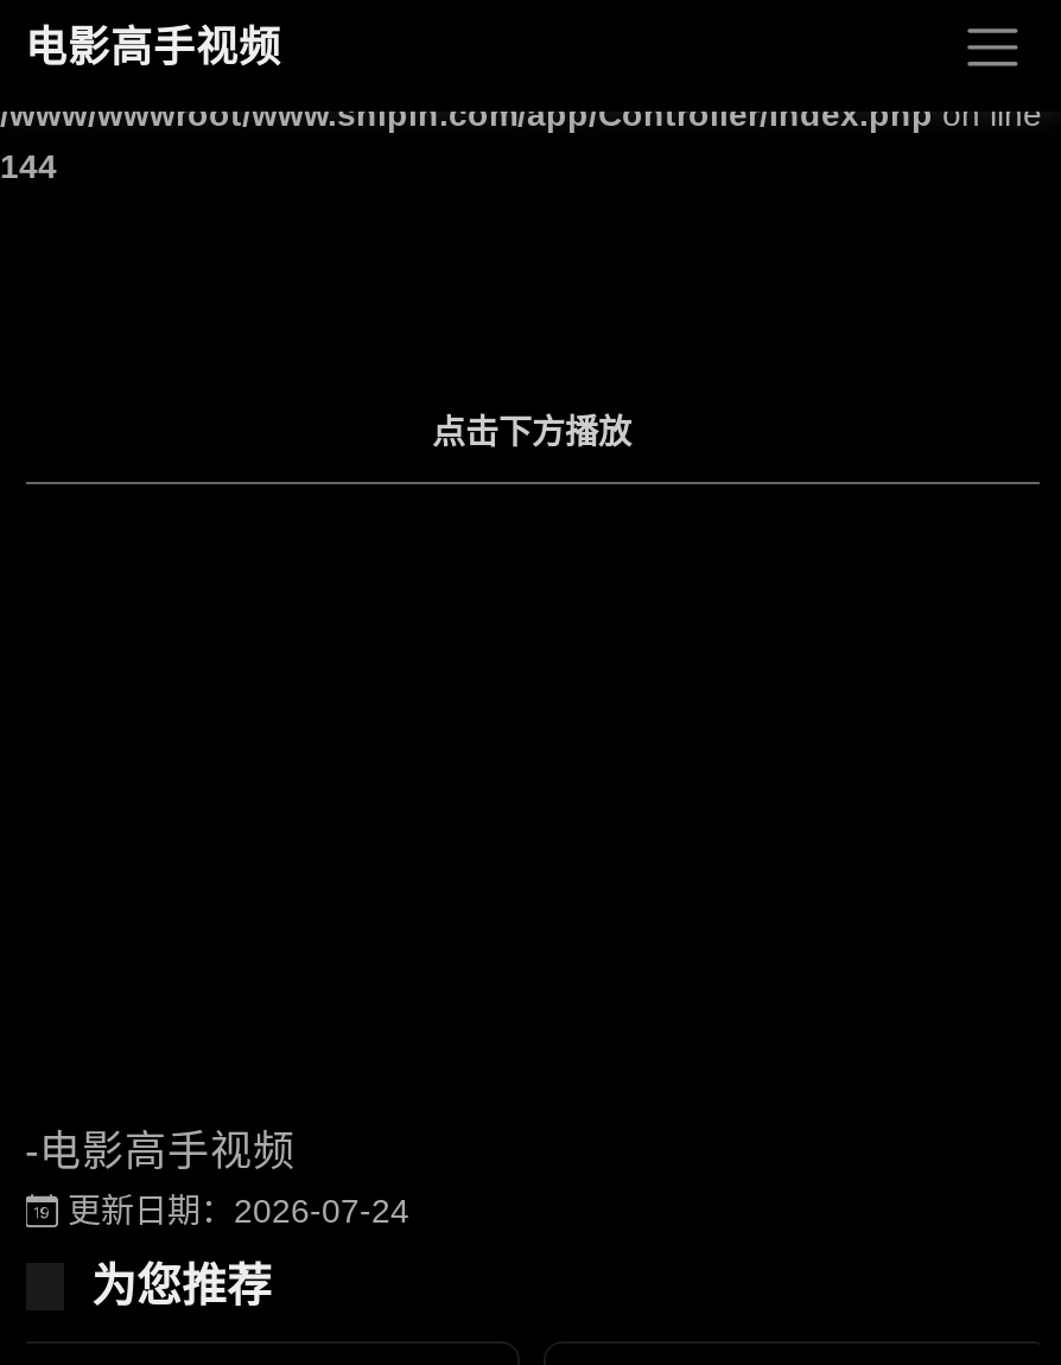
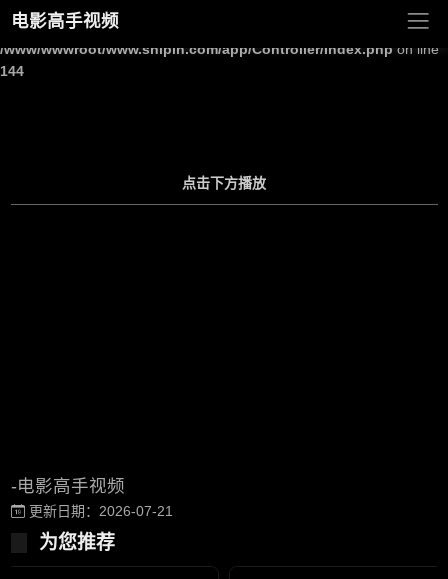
[58,1191,409,1229] 更新日期：2026-07-24 -> [24,503,172,519] 更新日期：2026-07-21

